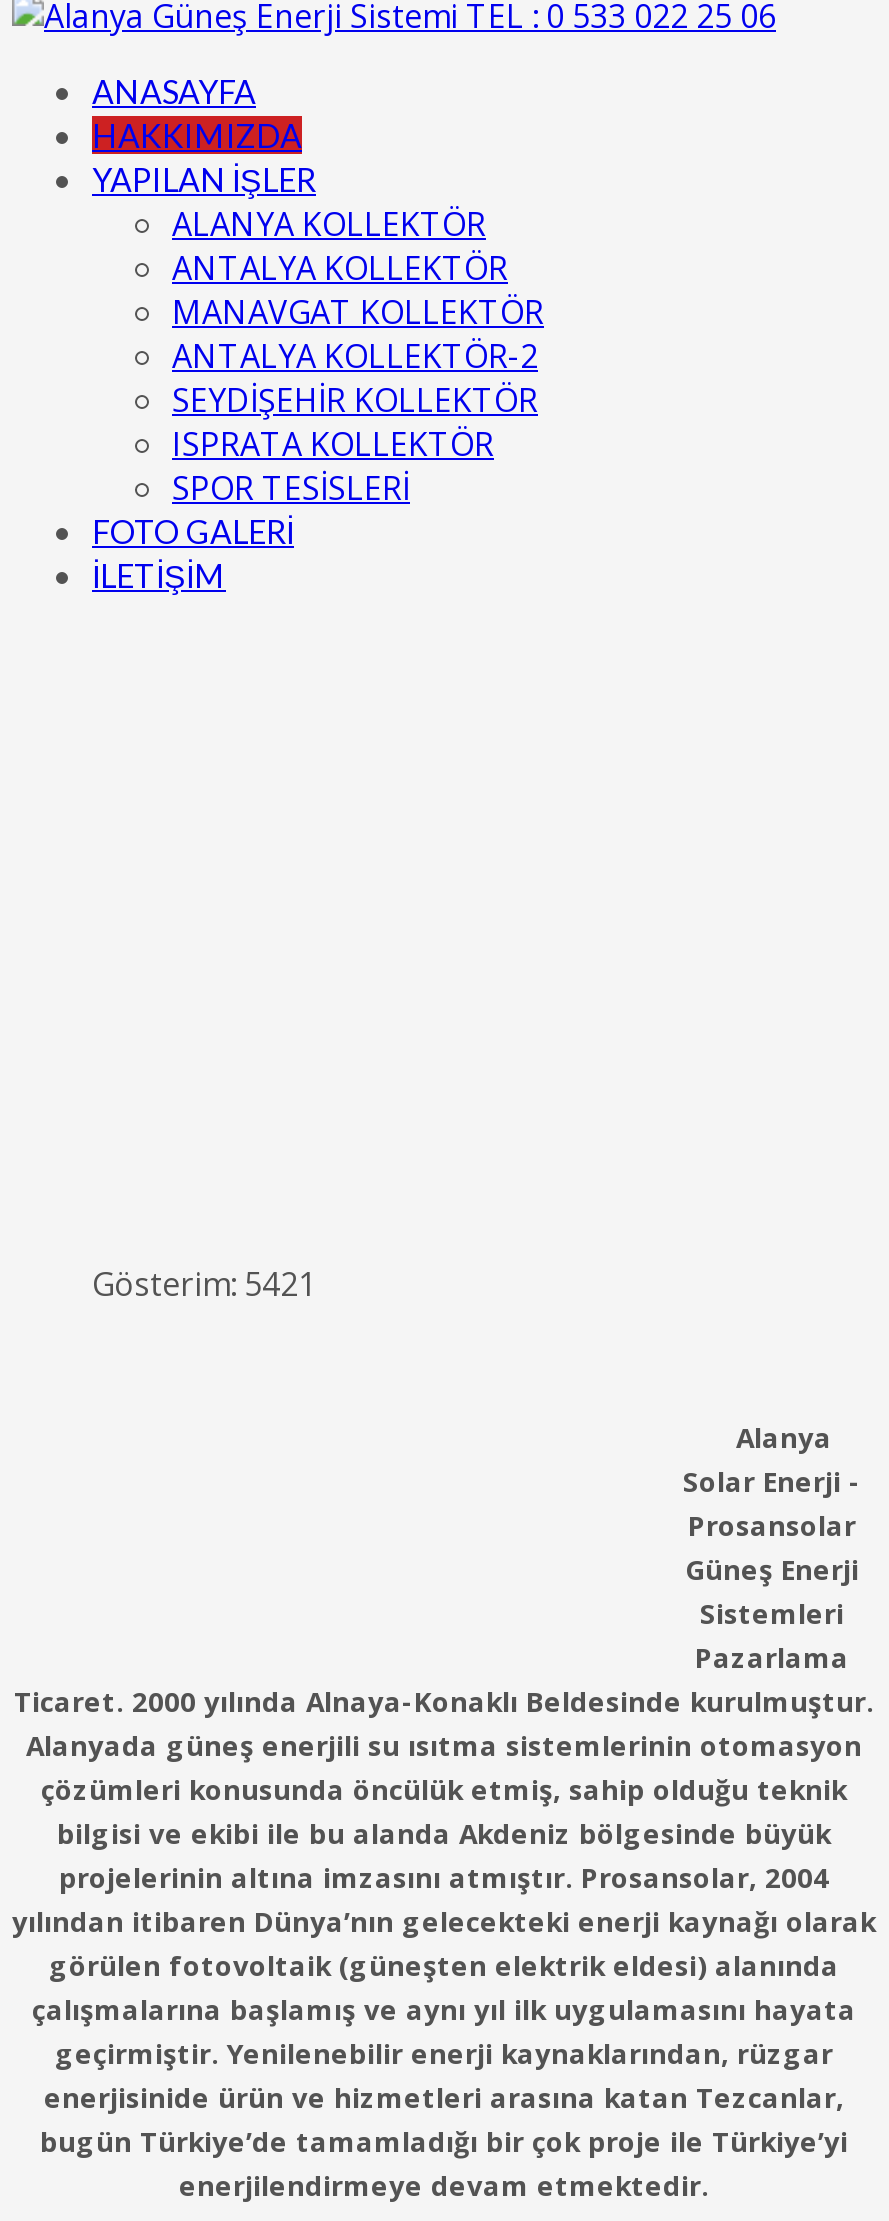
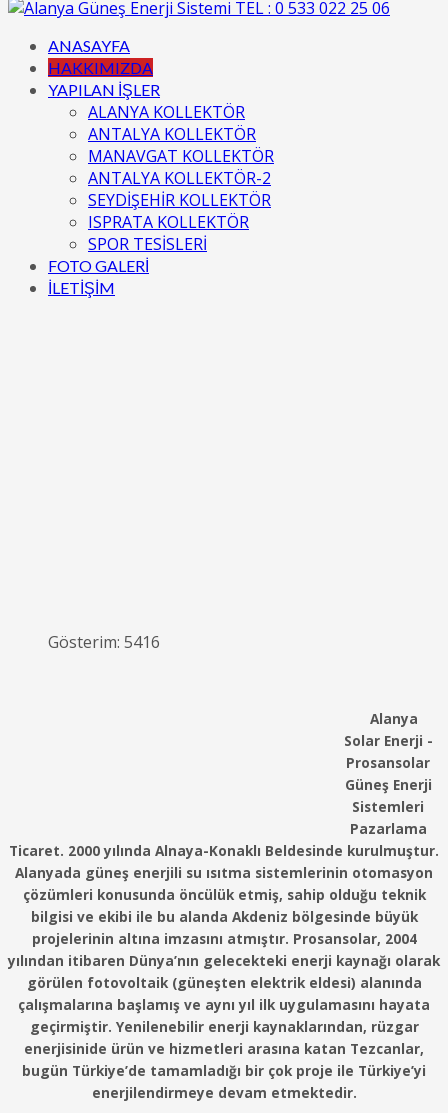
[92,1262,316,1306] Gösterim: 5421 -> [48,631,160,653] Gösterim: 5416

